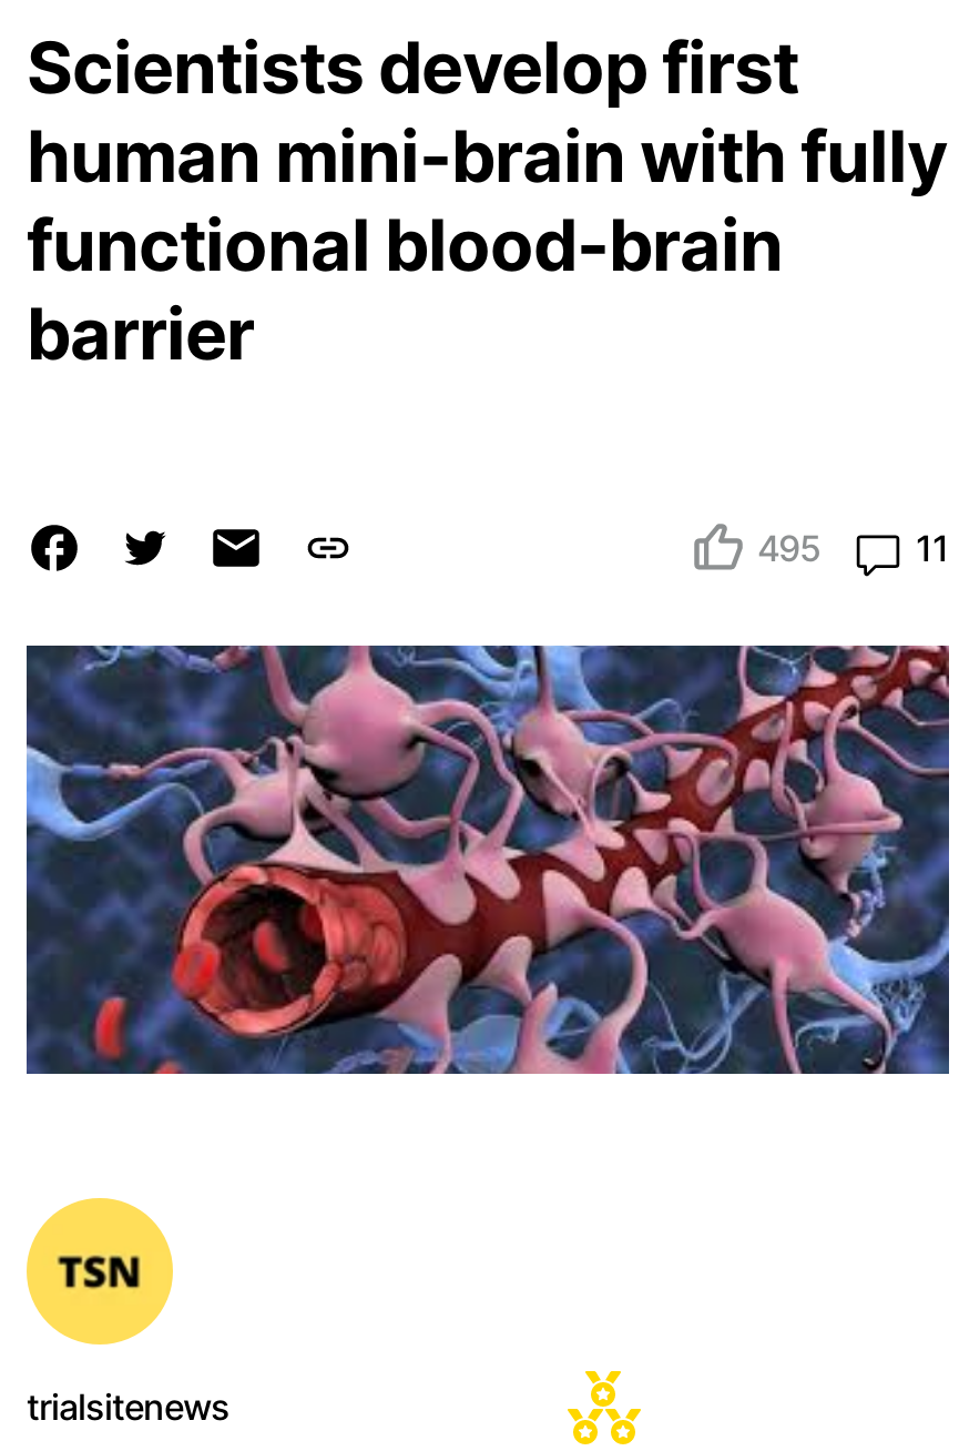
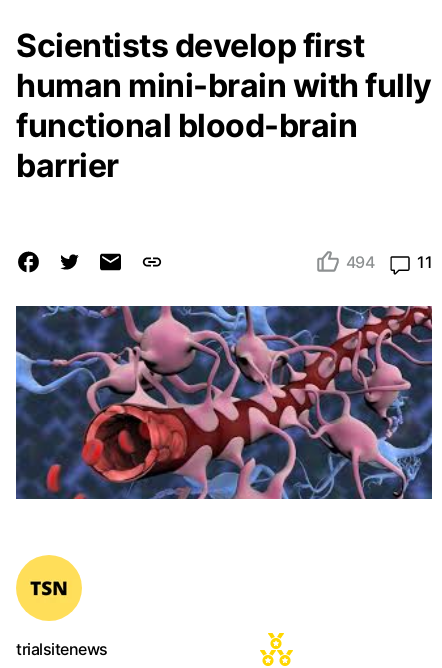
[757,526,820,570] 495 -> [345,252,374,272] 494

